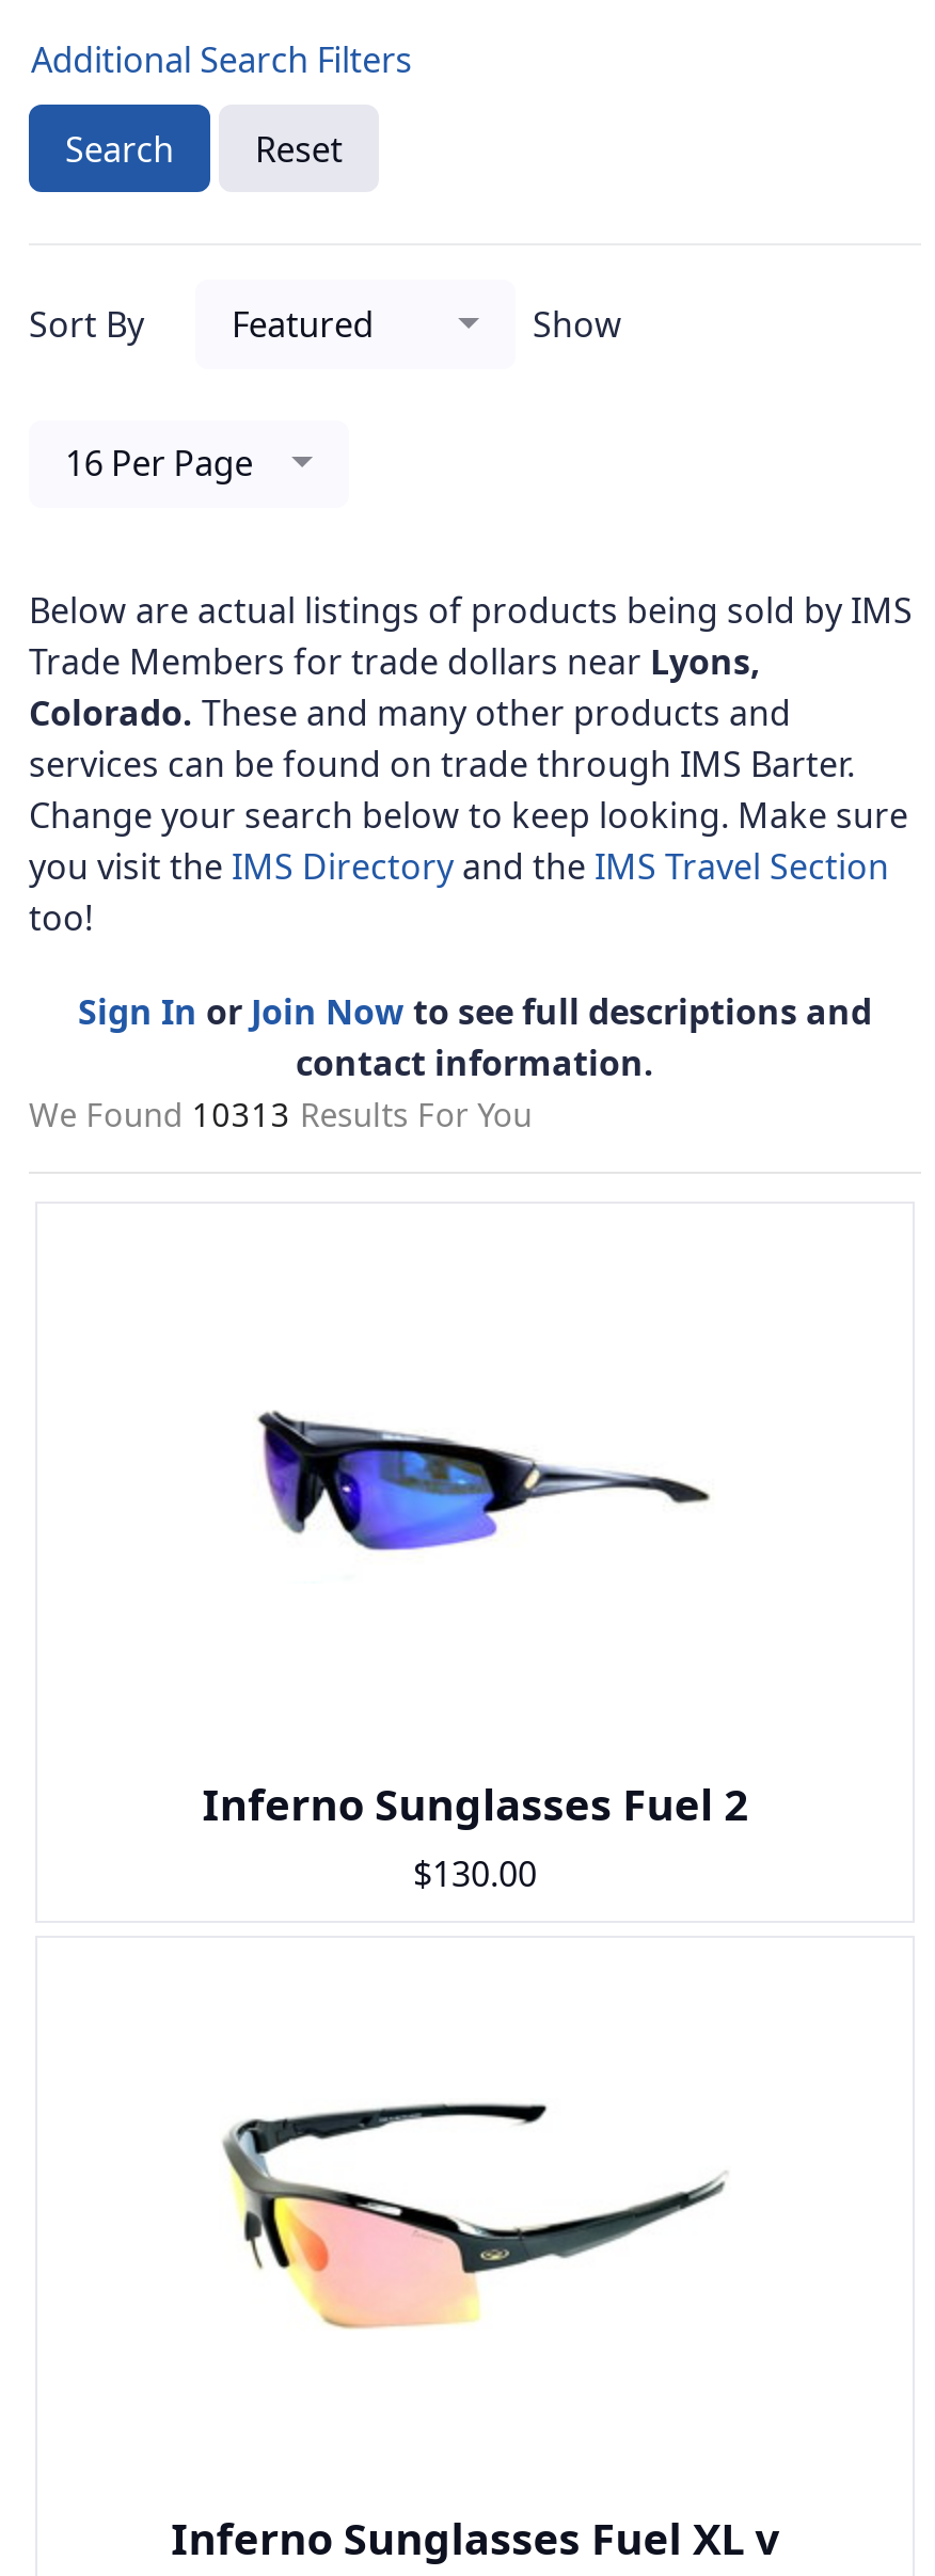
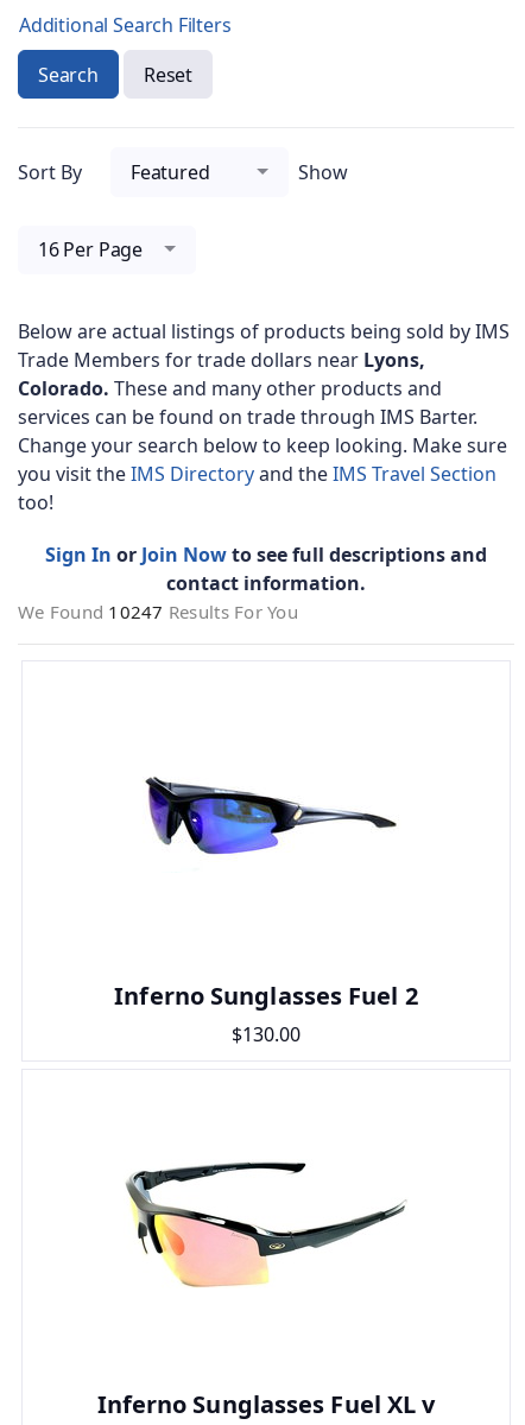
[29,1092,532,1135] We Found 10313 Results For You -> [18,599,298,623] We Found 10247 Results For You

